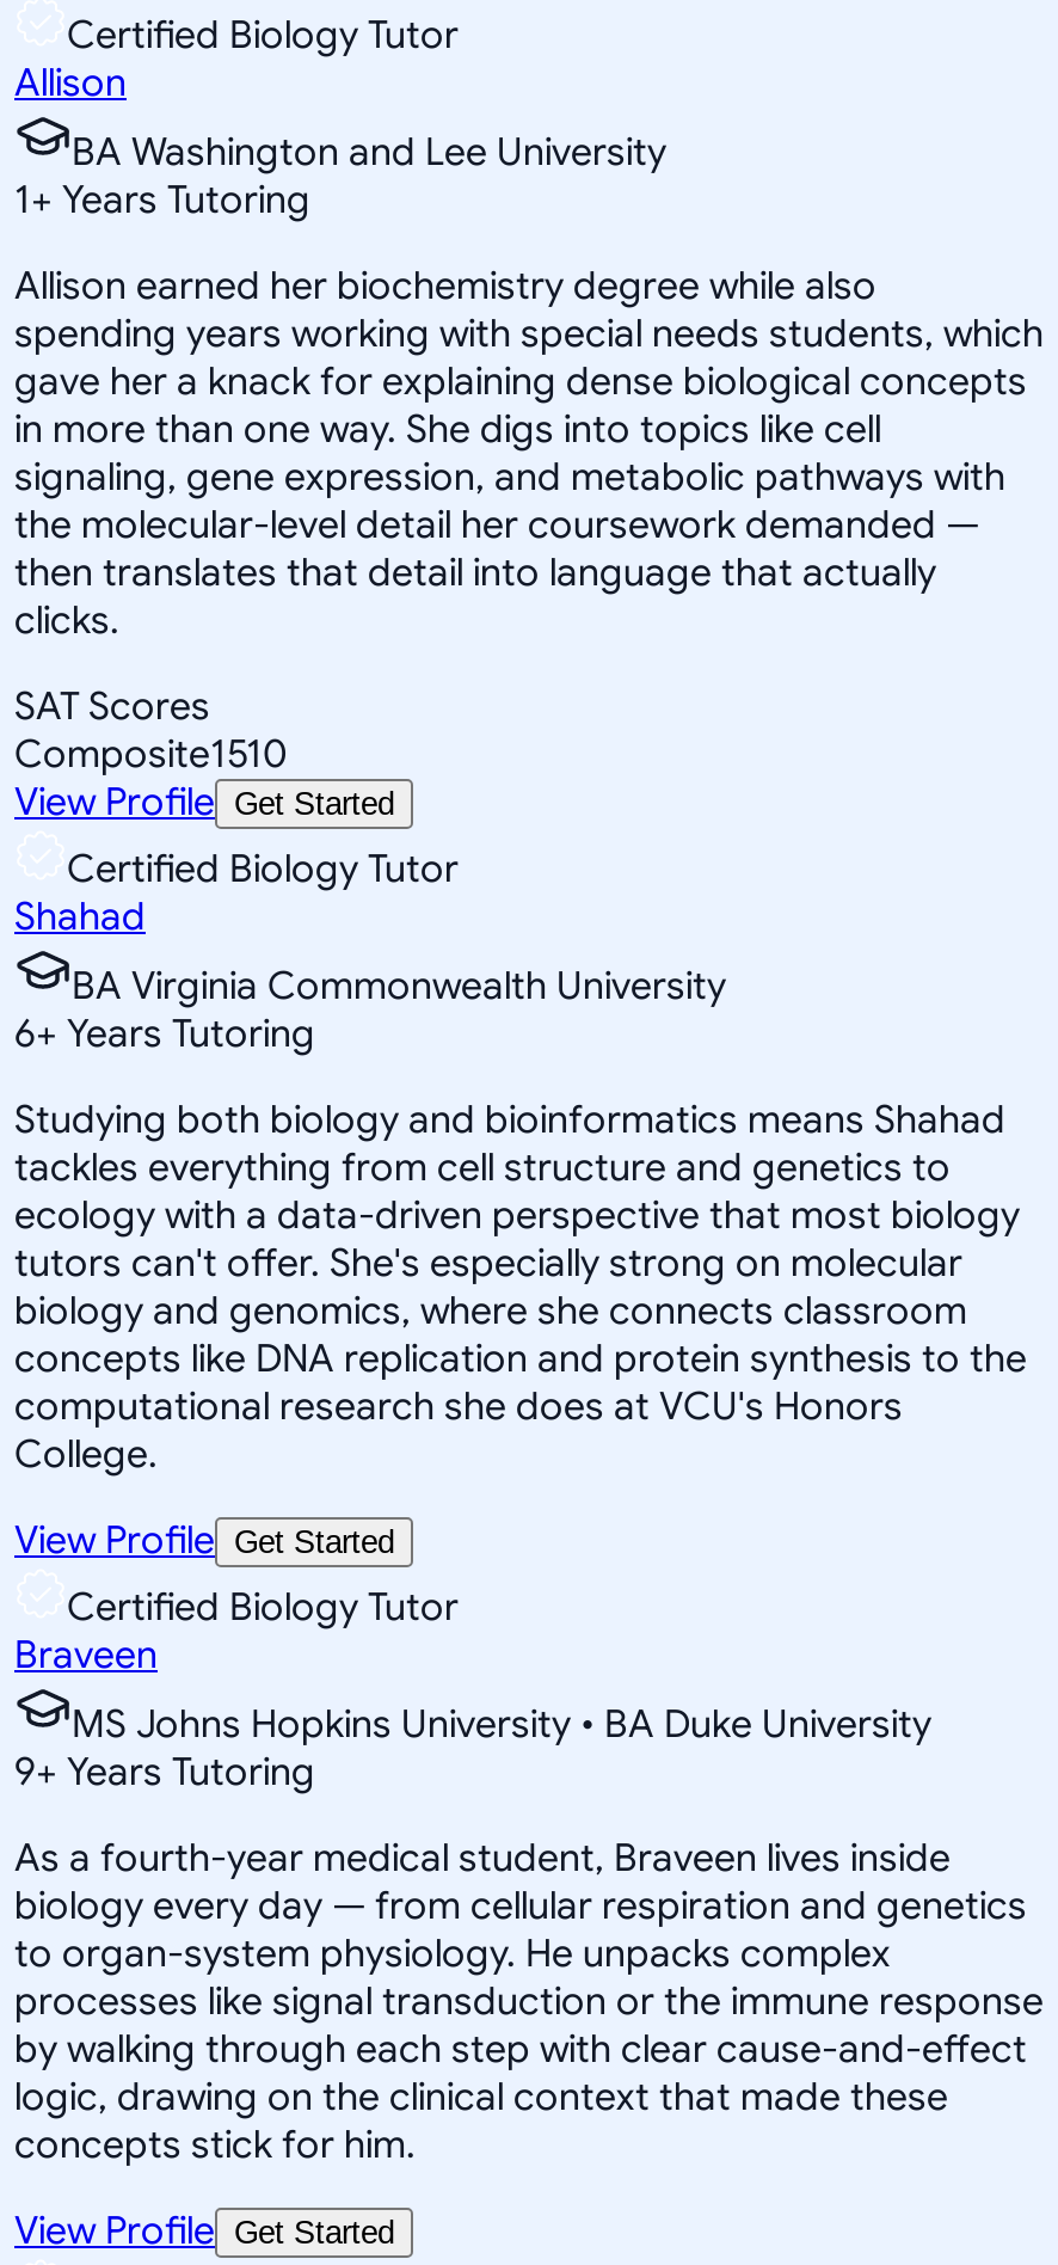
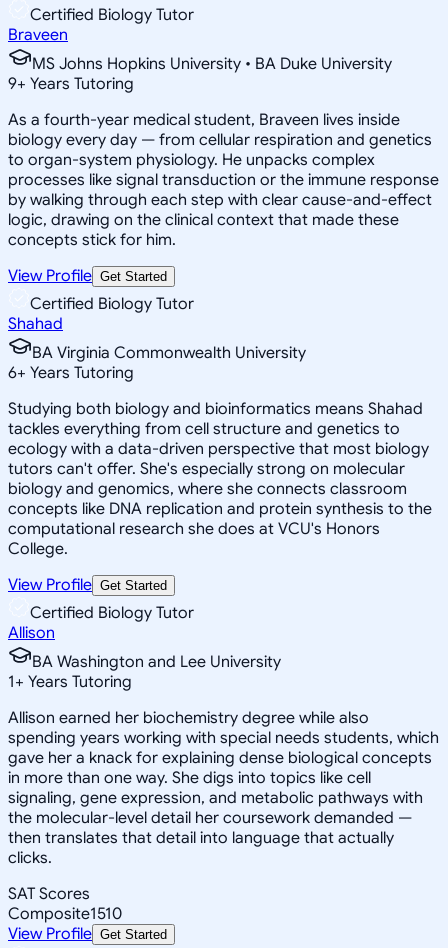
moved [14,59,1044,778] -> [8,623,439,924]: Allison | BA Washington and Lee University | 1+ Years Tutoring | ... | SAT Scores | Composite1510
moved [14,778,1027,1631] -> [8,266,432,623]: View Profile Get Started | Certified Biology Tutor | Shahad | ... | View Profile Get Started | Certified Biology Tutor
moved [14,1631,1044,2168] -> [8,25,439,250]: Braveen | MS Johns Hopkins University • BA Duke University | 9+ Years Tutoring | ... | logic, drawing on the clinical context that made these | concepts stick for him.

